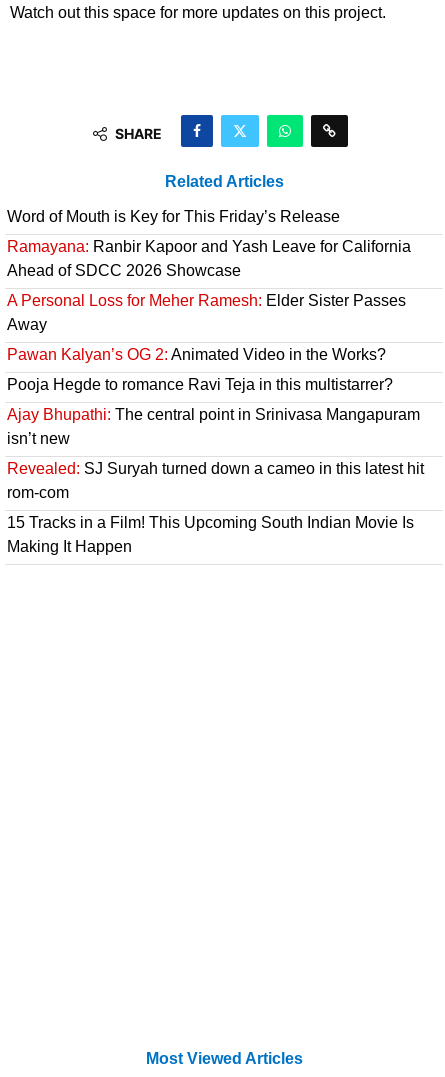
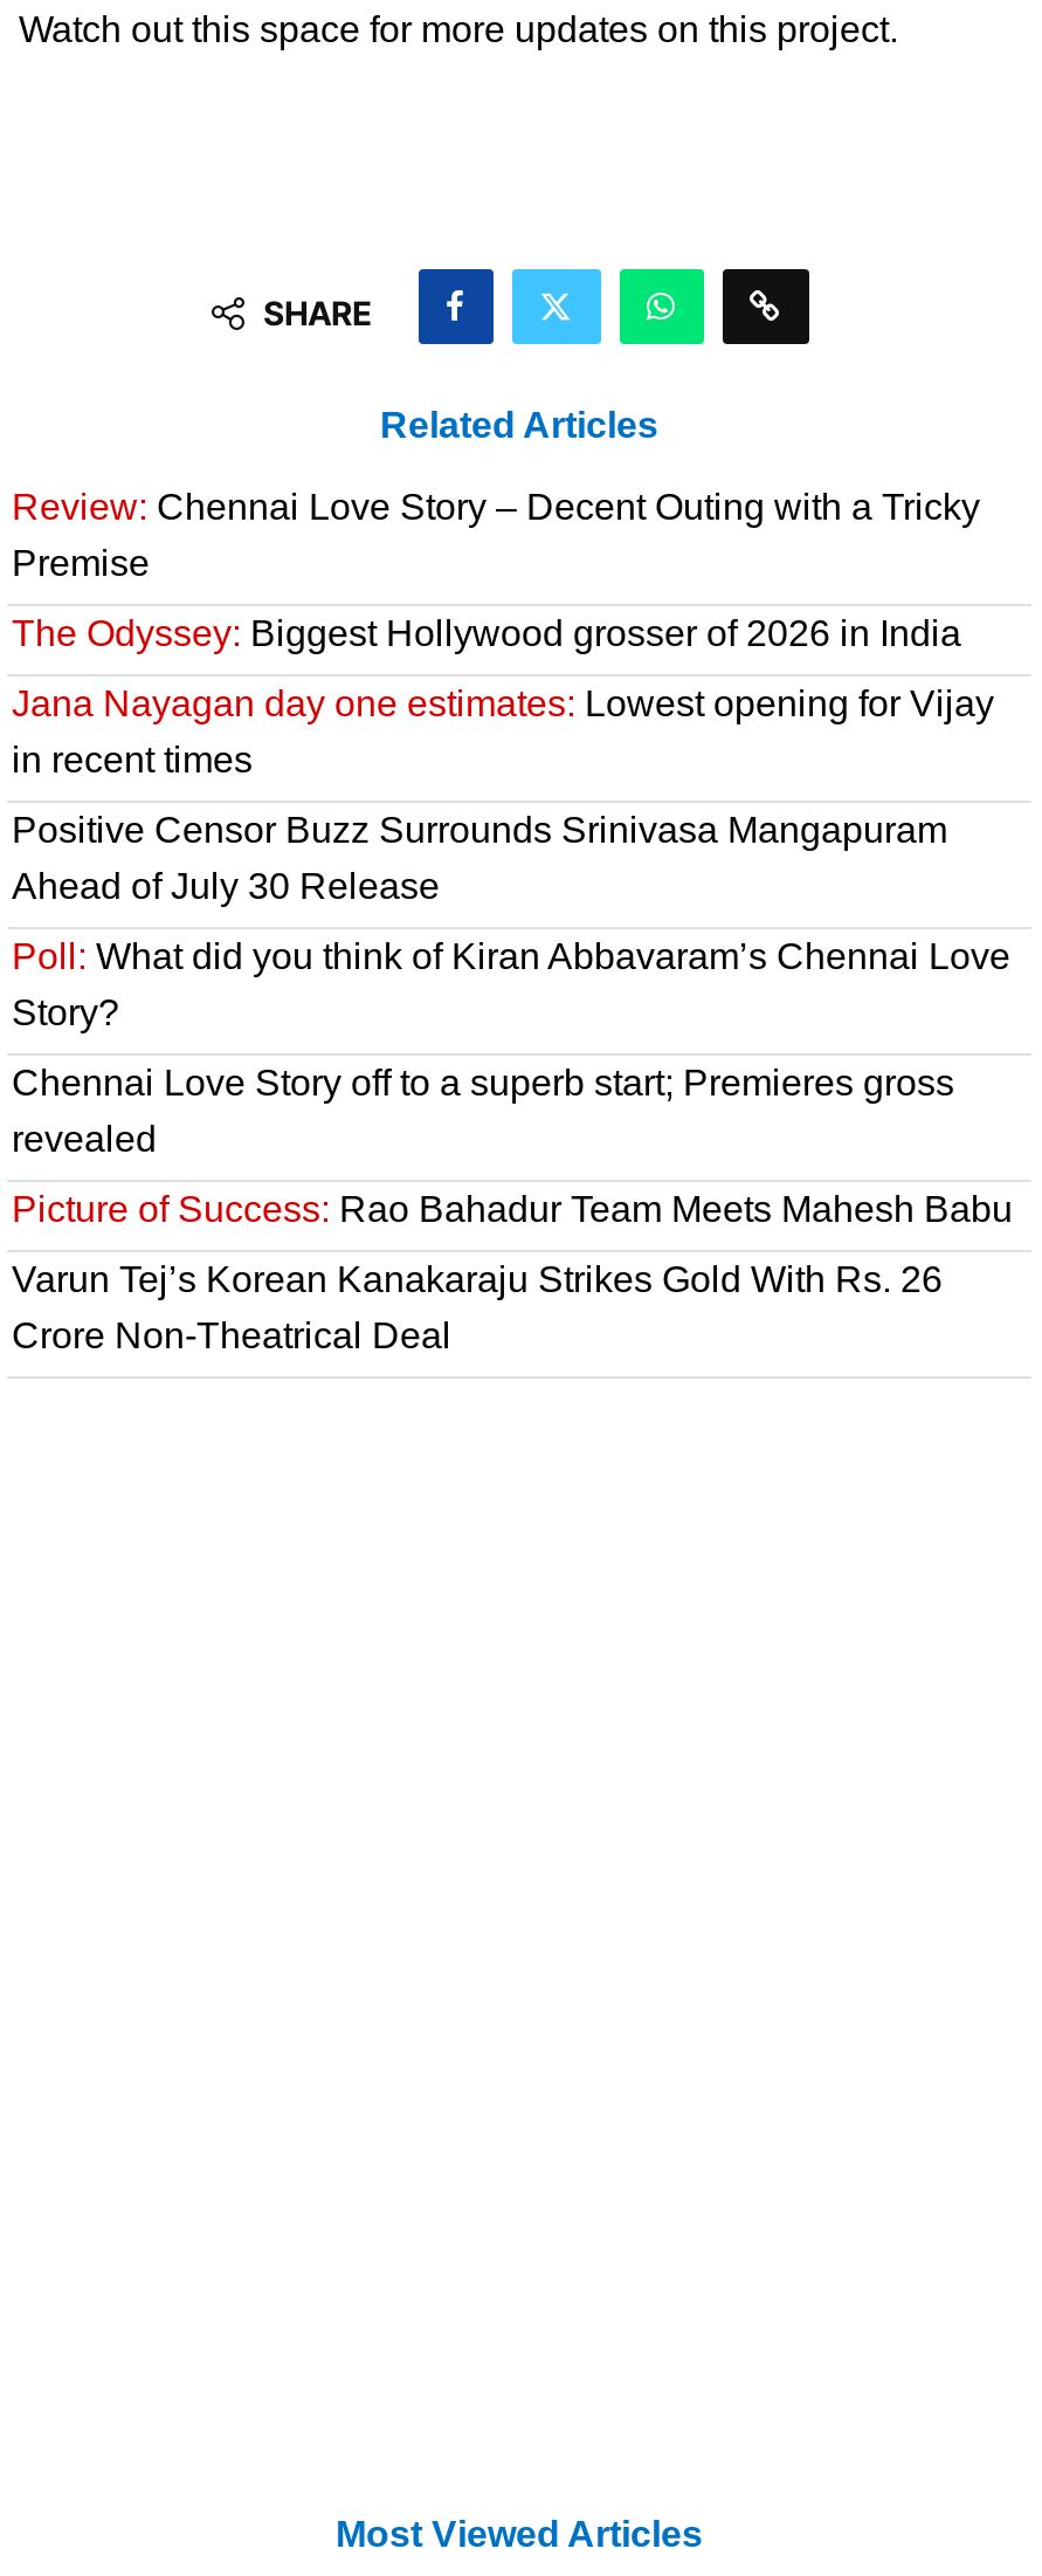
[7,208,340,225] Word of Mouth is Key for This Friday’s Release -> [12,488,980,584] Review: Chennai Love Story – Decent Outing with a Tricky | Premise
[7,238,411,279] Ramayana: Ranbir Kapoor and Yash Leave for California | Ahead of SDCC 2026 Showcase -> [12,614,961,654] The Odyssey: Biggest Hollywood grosser of 2026 in India
[7,292,406,333] A Personal Loss for Meher Ramesh: Elder Sister Passes | Away -> [12,684,994,780] Jana Nayagan day one estimates: Lowest opening for Vijay | in recent times
[7,346,386,363] Pawan Kalyan’s OG 2: Animated Video in the Works? -> [12,811,947,907] Positive Censor Buzz Surrounds Srinivasa Mangapuram | Ahead of July 30 Release
[7,376,393,393] Pooja Hegde to romance Ravi Teja in this multistarrer? -> [12,937,1010,1033] Poll: What did you think of Kiran Abbavaram’s Chennai Love | Story?
[7,406,420,447] Ajay Bhupathi: The central point in Srinivasa Mangapuram | isn’t new -> [12,1063,954,1159] Chennai Love Story off to a superb start; Premieres gross | revealed
[7,460,424,501] Revealed: SJ Suryah turned down a cameo in this latest hit | rom-com -> [12,1190,1013,1230] Picture of Success: Rao Bahadur Team Meets Mahesh Babu
[7,514,414,555] 15 Tracks in a Film! This Upcoming South Indian Movie Is | Making It Happen -> [12,1260,943,1356] Varun Tej’s Korean Kanakaraju Strikes Gold With Rs. 26 | Crore Non-Theatrical Deal

